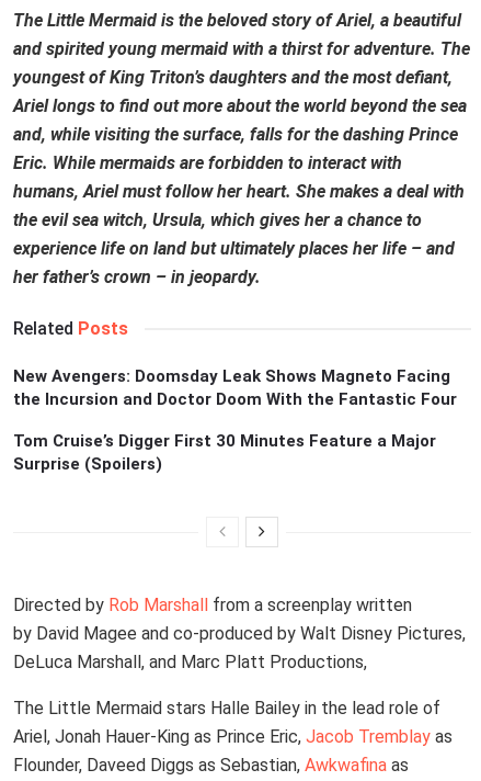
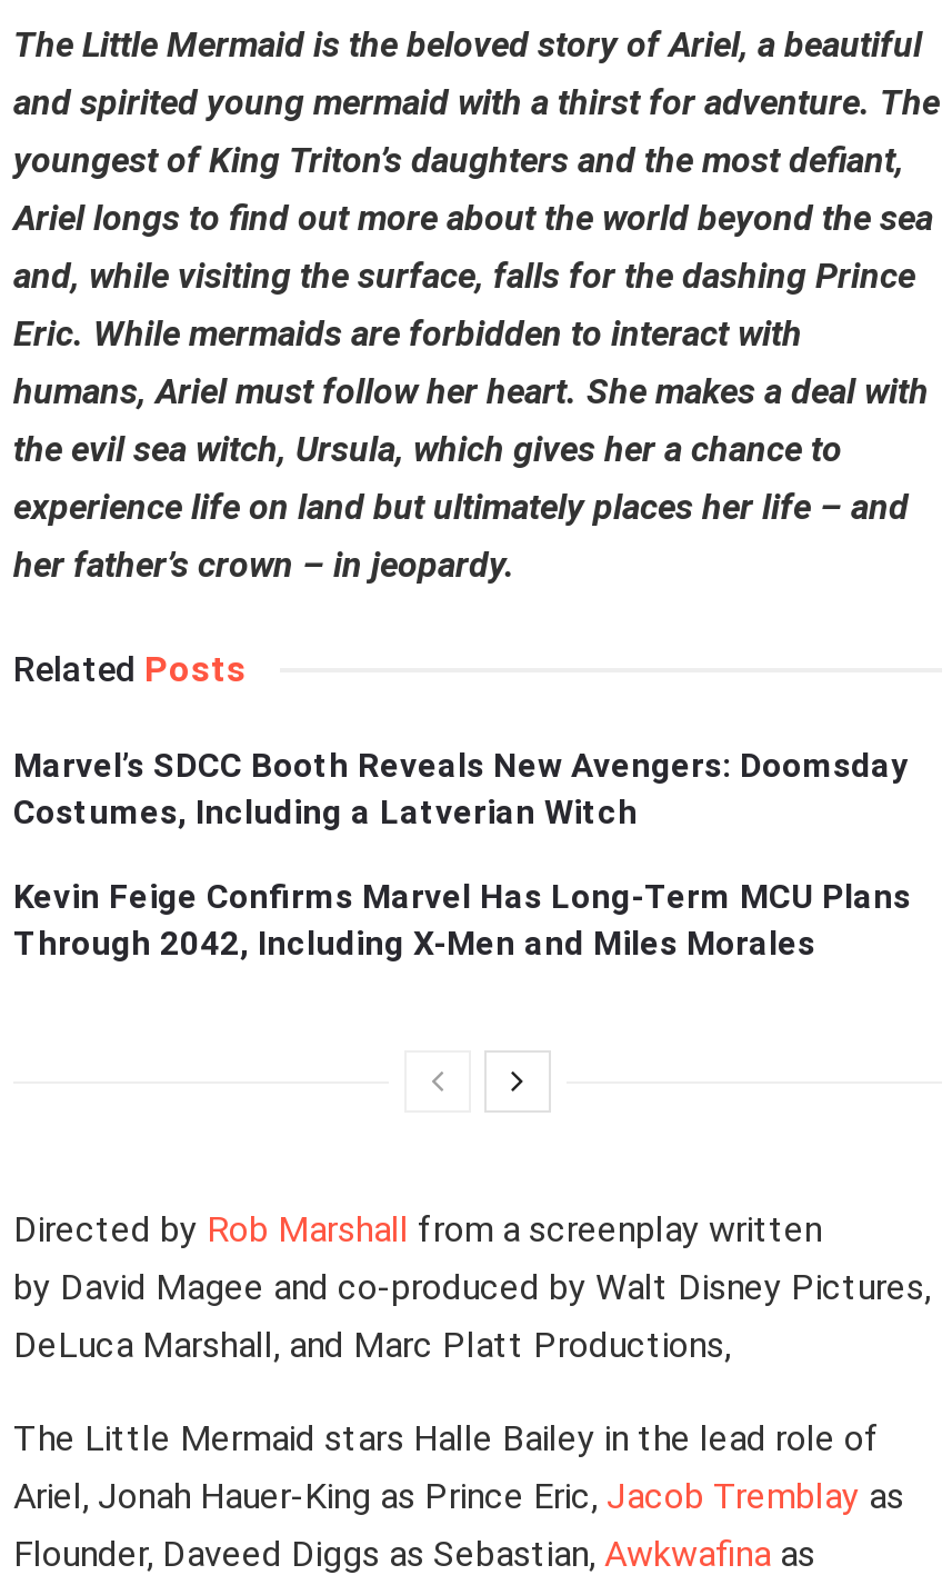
[13,367,457,410] New Avengers: Doomsday Leak Shows Magneto Facing | the Incursion and Doctor Doom With the Fantastic Four -> [13,747,909,833] Marvel’s SDCC Booth Reveals New Avengers: Doomsday | Costumes, Including a Latverian Witch
[13,432,436,474] Tom Cruise’s Digger First 30 Minutes Feature a Major | Surprise (Spoilers) -> [13,878,911,965] Kevin Feige Confirms Marvel Has Long-Term MCU Plans | Through 2042, Including X-Men and Miles Morales

